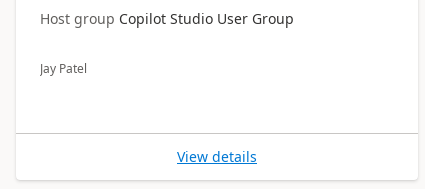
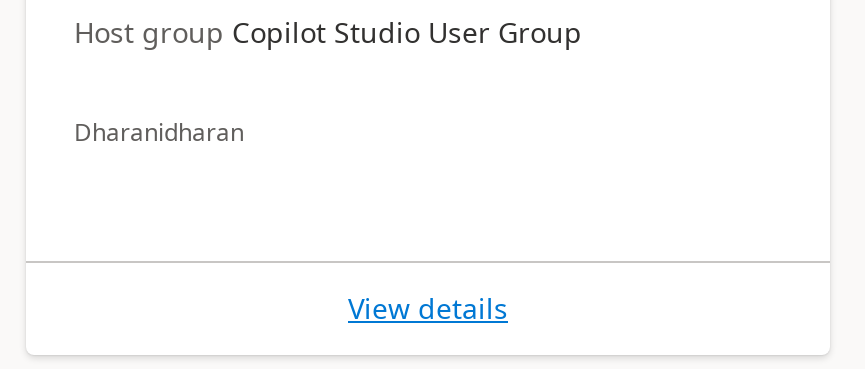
[40,60,87,77] Jay Patel -> [74,115,244,149] Dharanidharan

